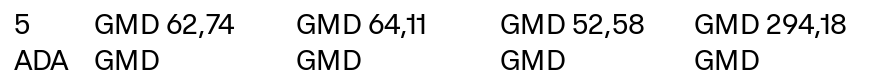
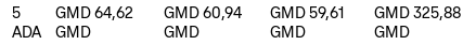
[94,5,234,41] GMD 62,74 -> [55,3,133,22] GMD 64,62
[296,5,426,41] GMD 64,11 -> [164,3,242,22] GMD 60,94
[500,5,644,41] GMD 52,58 -> [270,3,344,22] GMD 59,61
[694,5,846,41] GMD 294,18 -> [374,3,461,22] GMD 325,88

